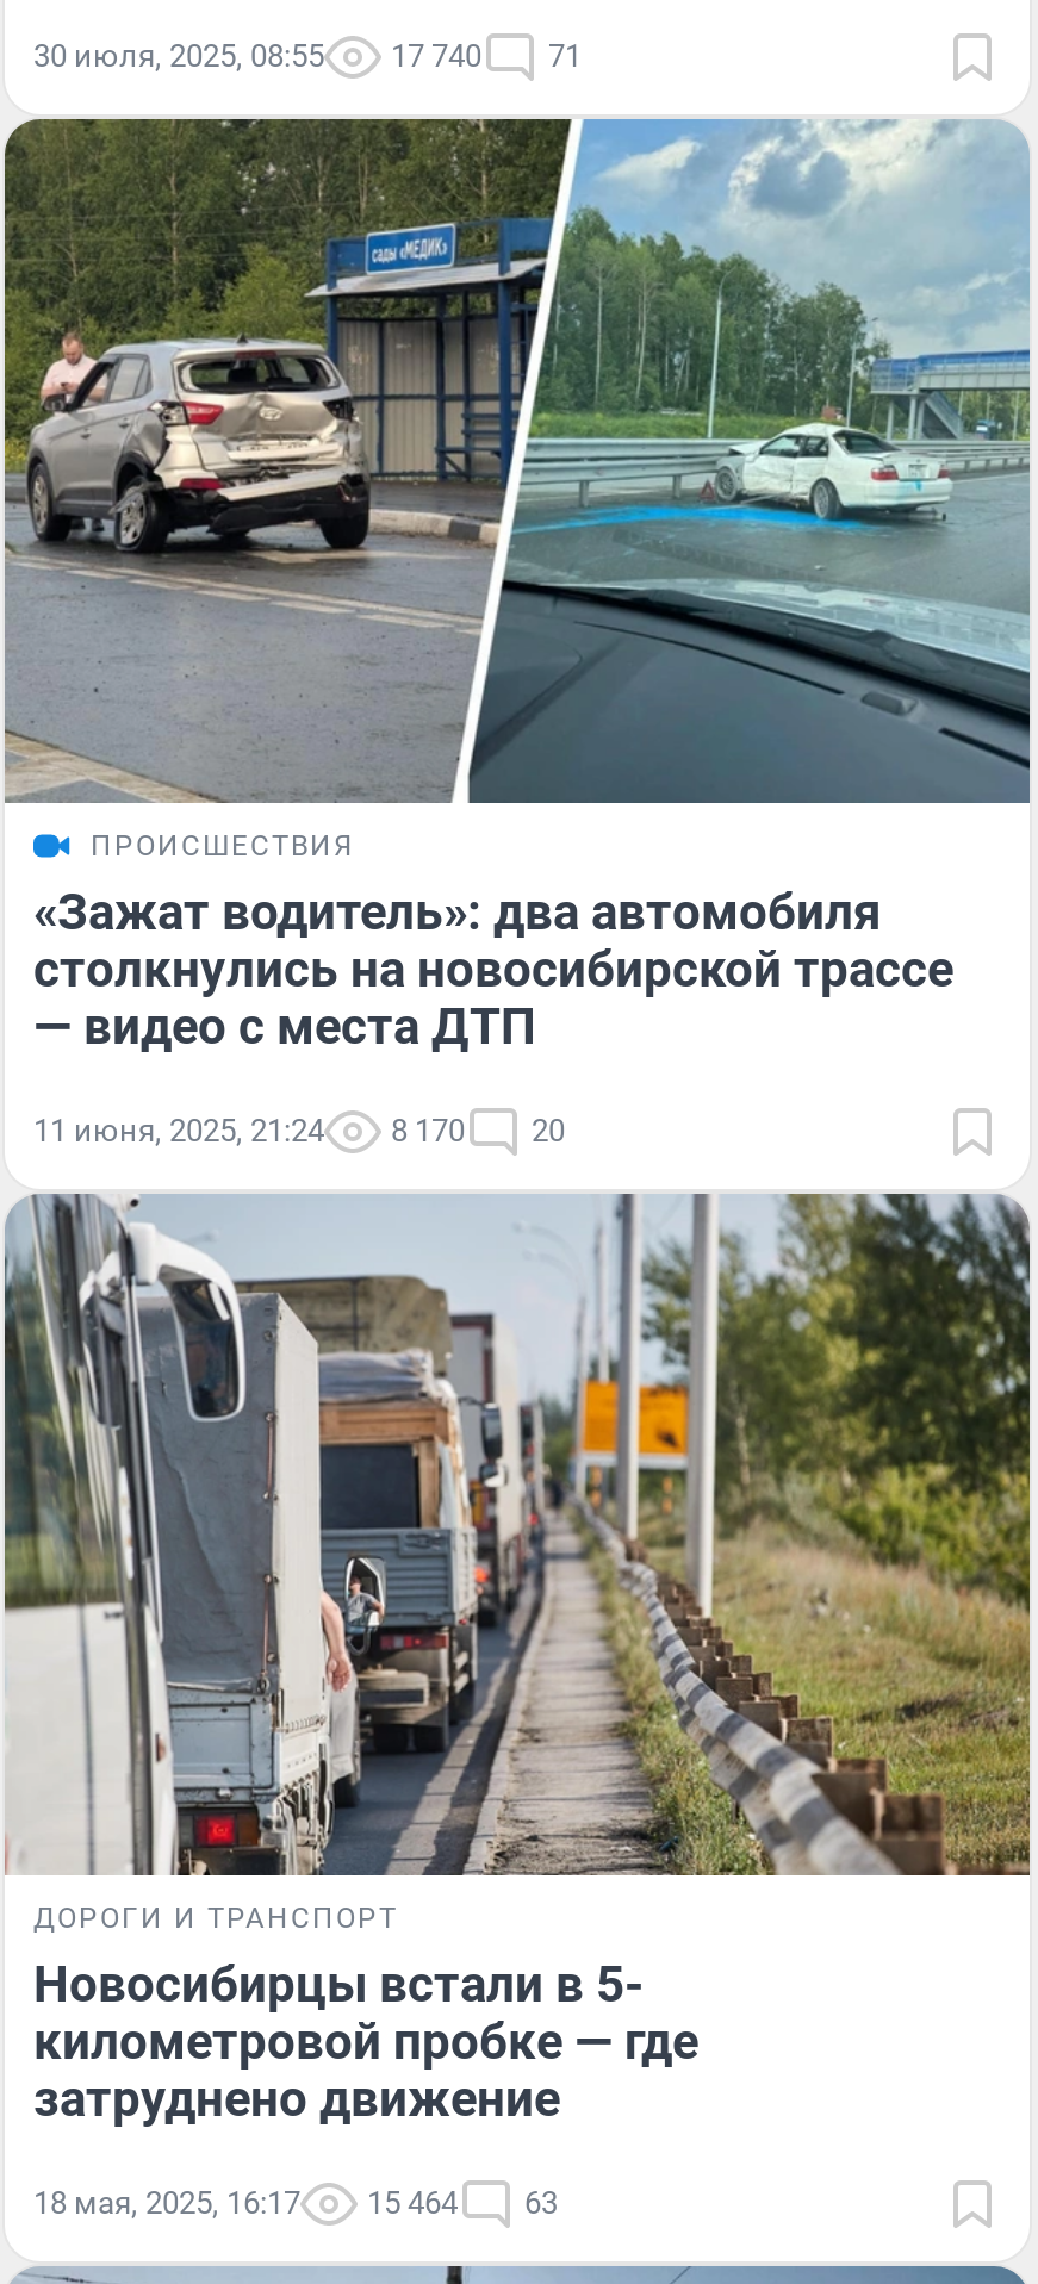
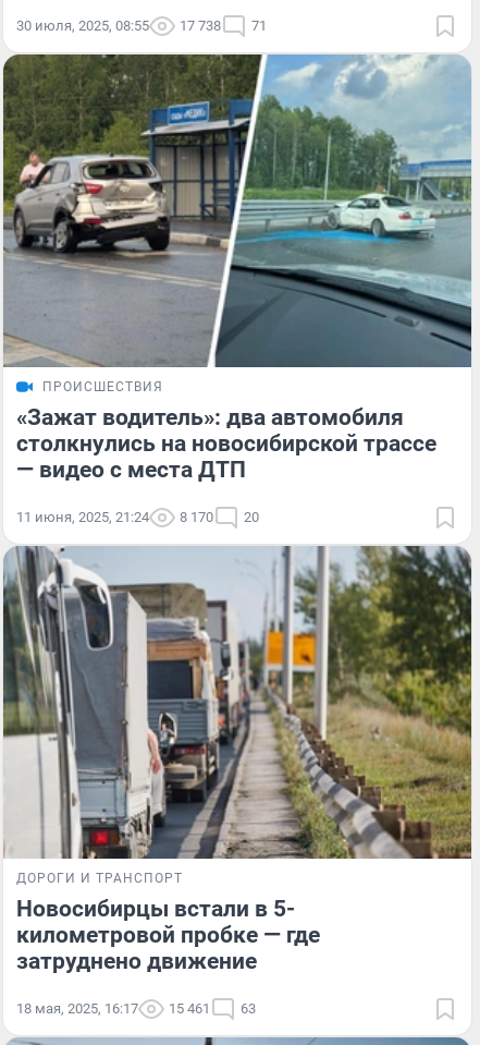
[33,37,582,73] 30 июля, 2025, 08:55 17 740 71 -> [16,18,267,34] 30 июля, 2025, 08:55 17 738 71
[33,2185,558,2221] 18 мая, 2025, 16:17 15 464 63 -> [16,1000,256,1016] 18 мая, 2025, 16:17 15 461 63

